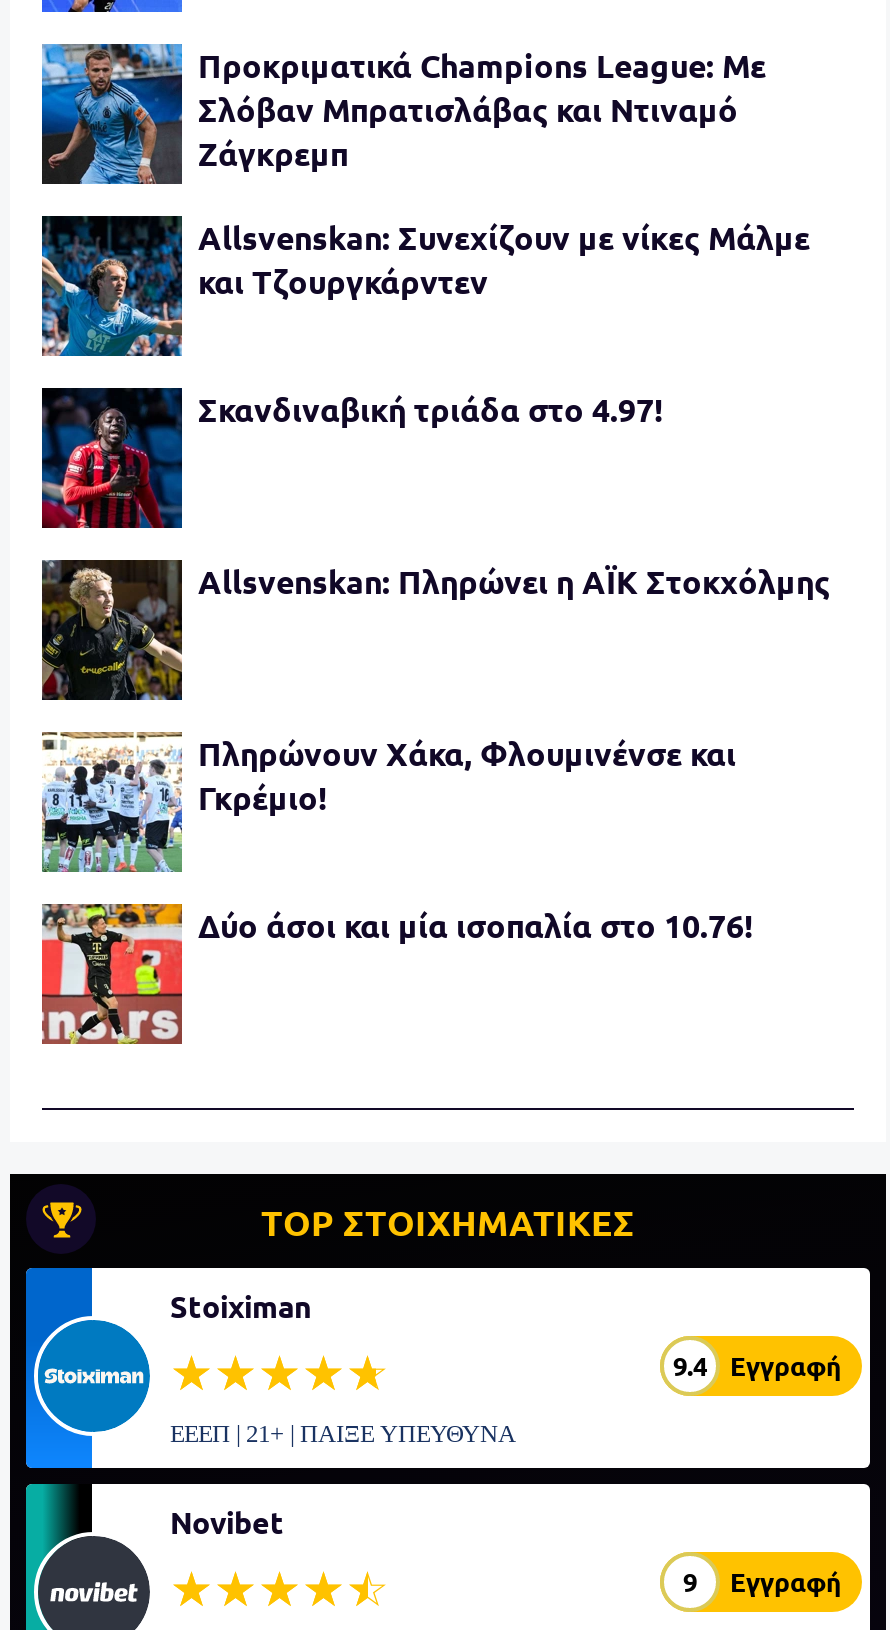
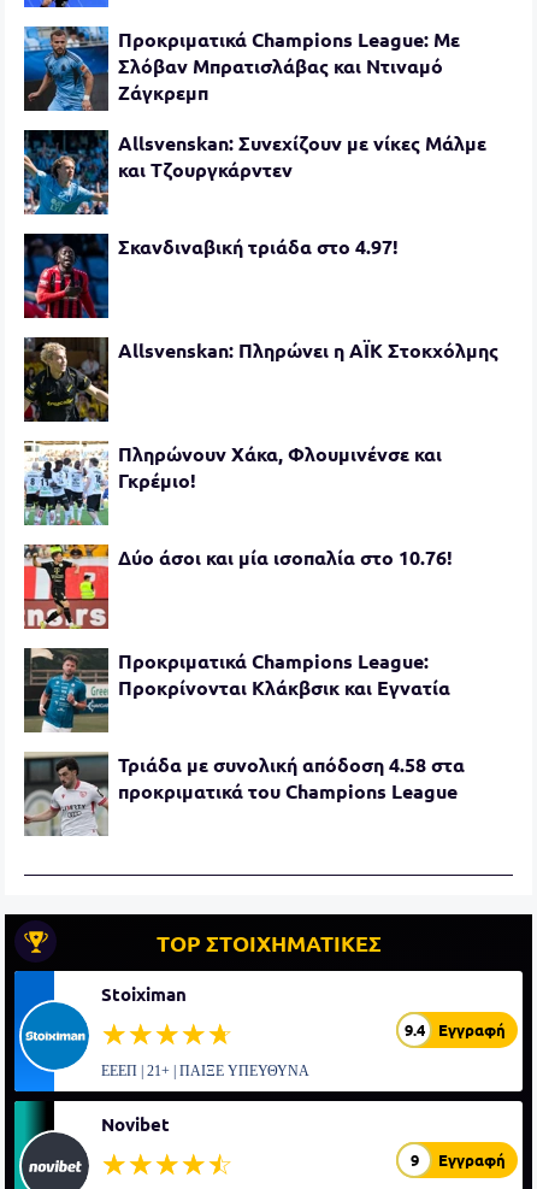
none -> [23,647,465,804] [image] | Προκριματικά Champions League: | Προκρίνονται Κλάκβσικ και Εγνατία | Τριάδα με συνολική απόδοση 4.58 στα | προκριματικά του Champions League
none -> [23,752,107,836] [image]

